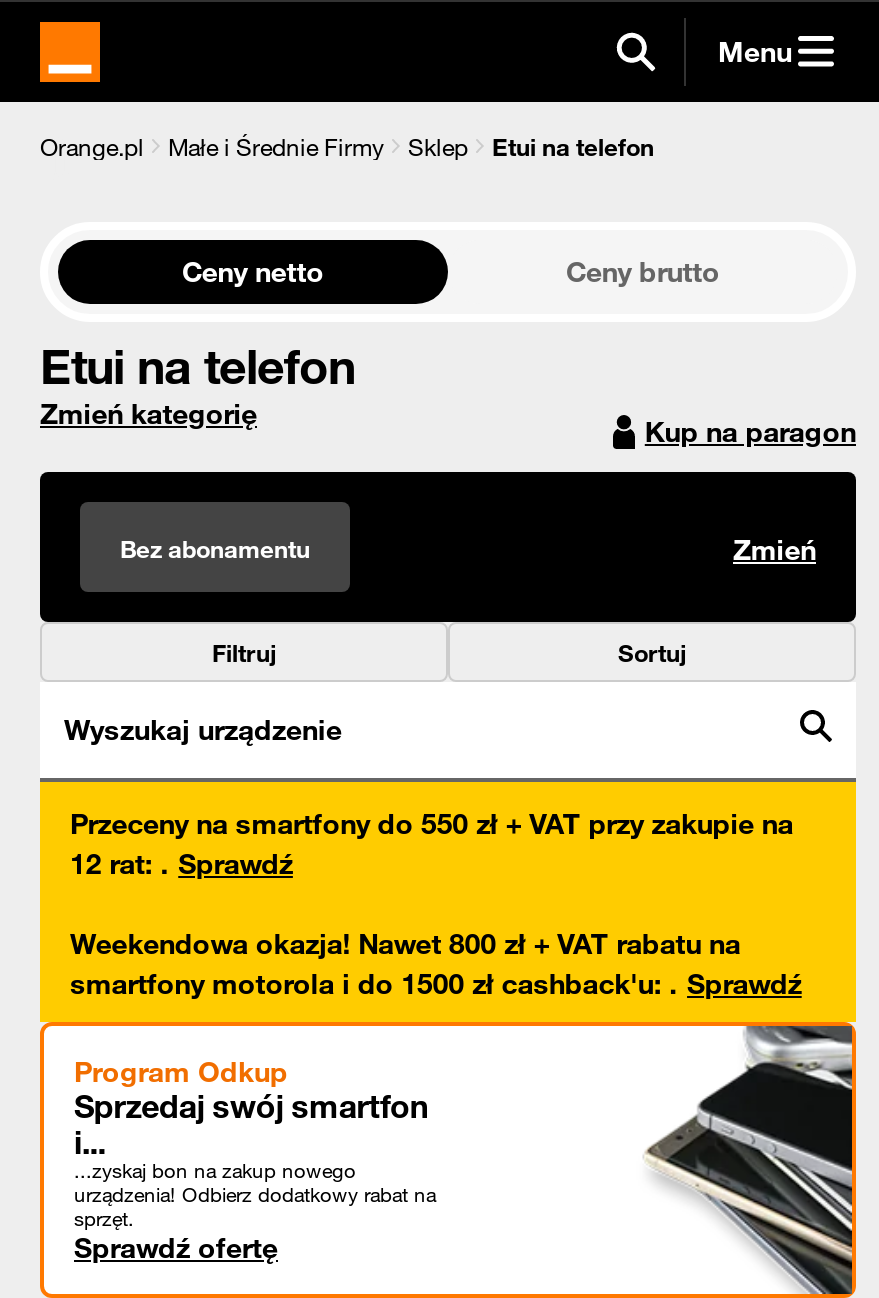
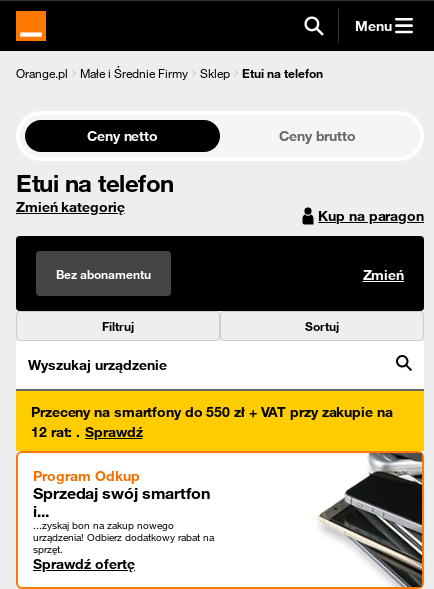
[70,926,802,1002] Weekendowa okazja! Nawet 800 zł + VAT rabatu na | smartfony motorola i do 1500 zł cashback'u:. Sprawdź -> none

